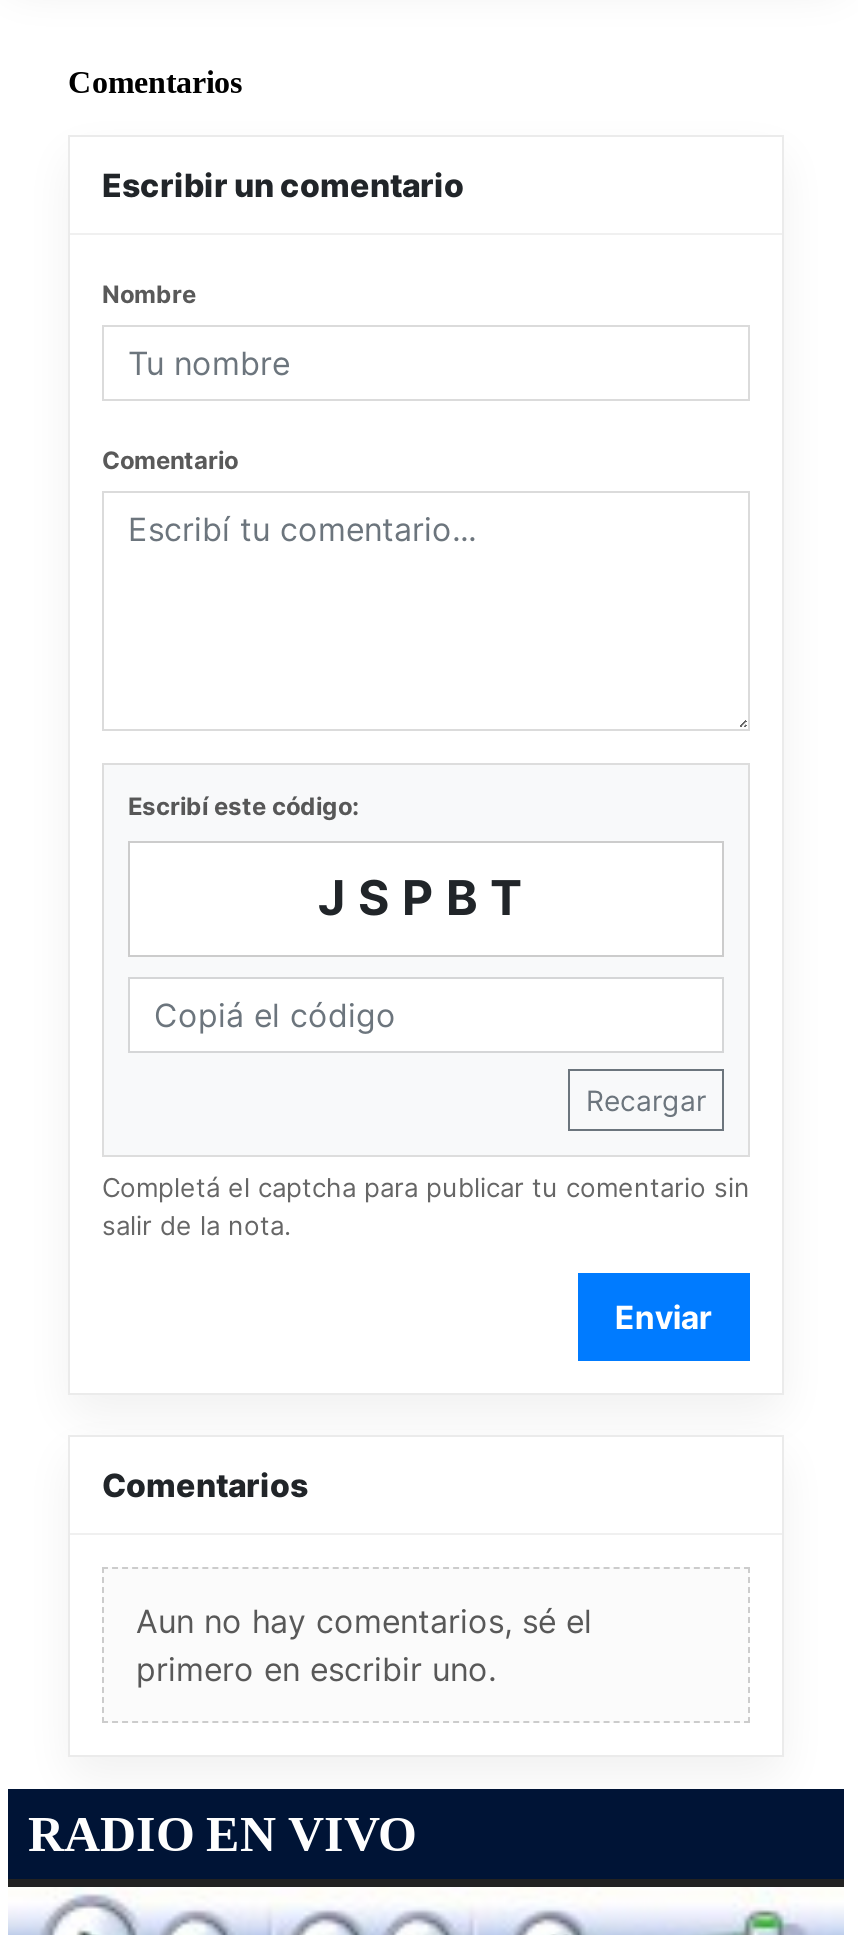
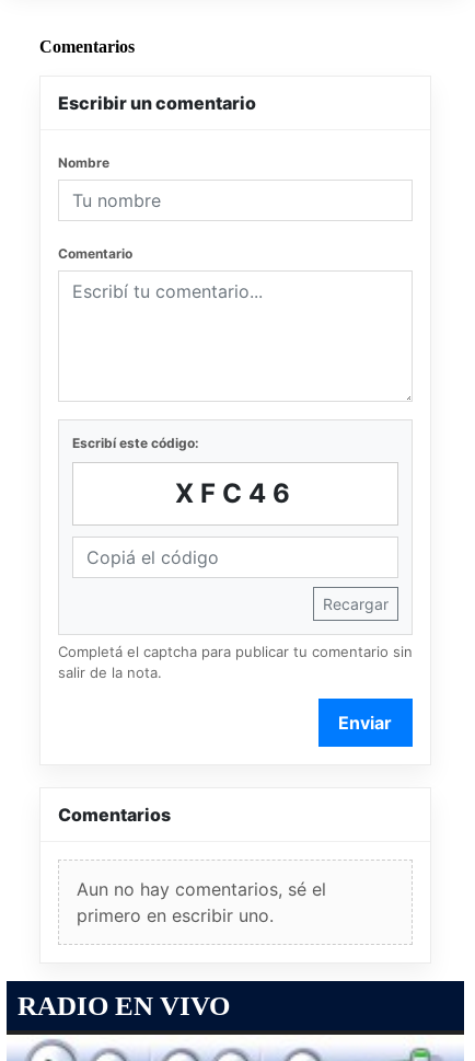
[318,869,534,927] JSPBT -> [175,477,296,509] XFC46

